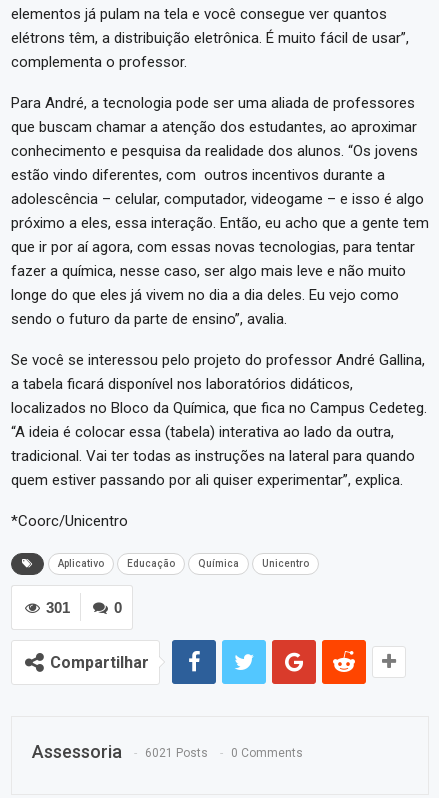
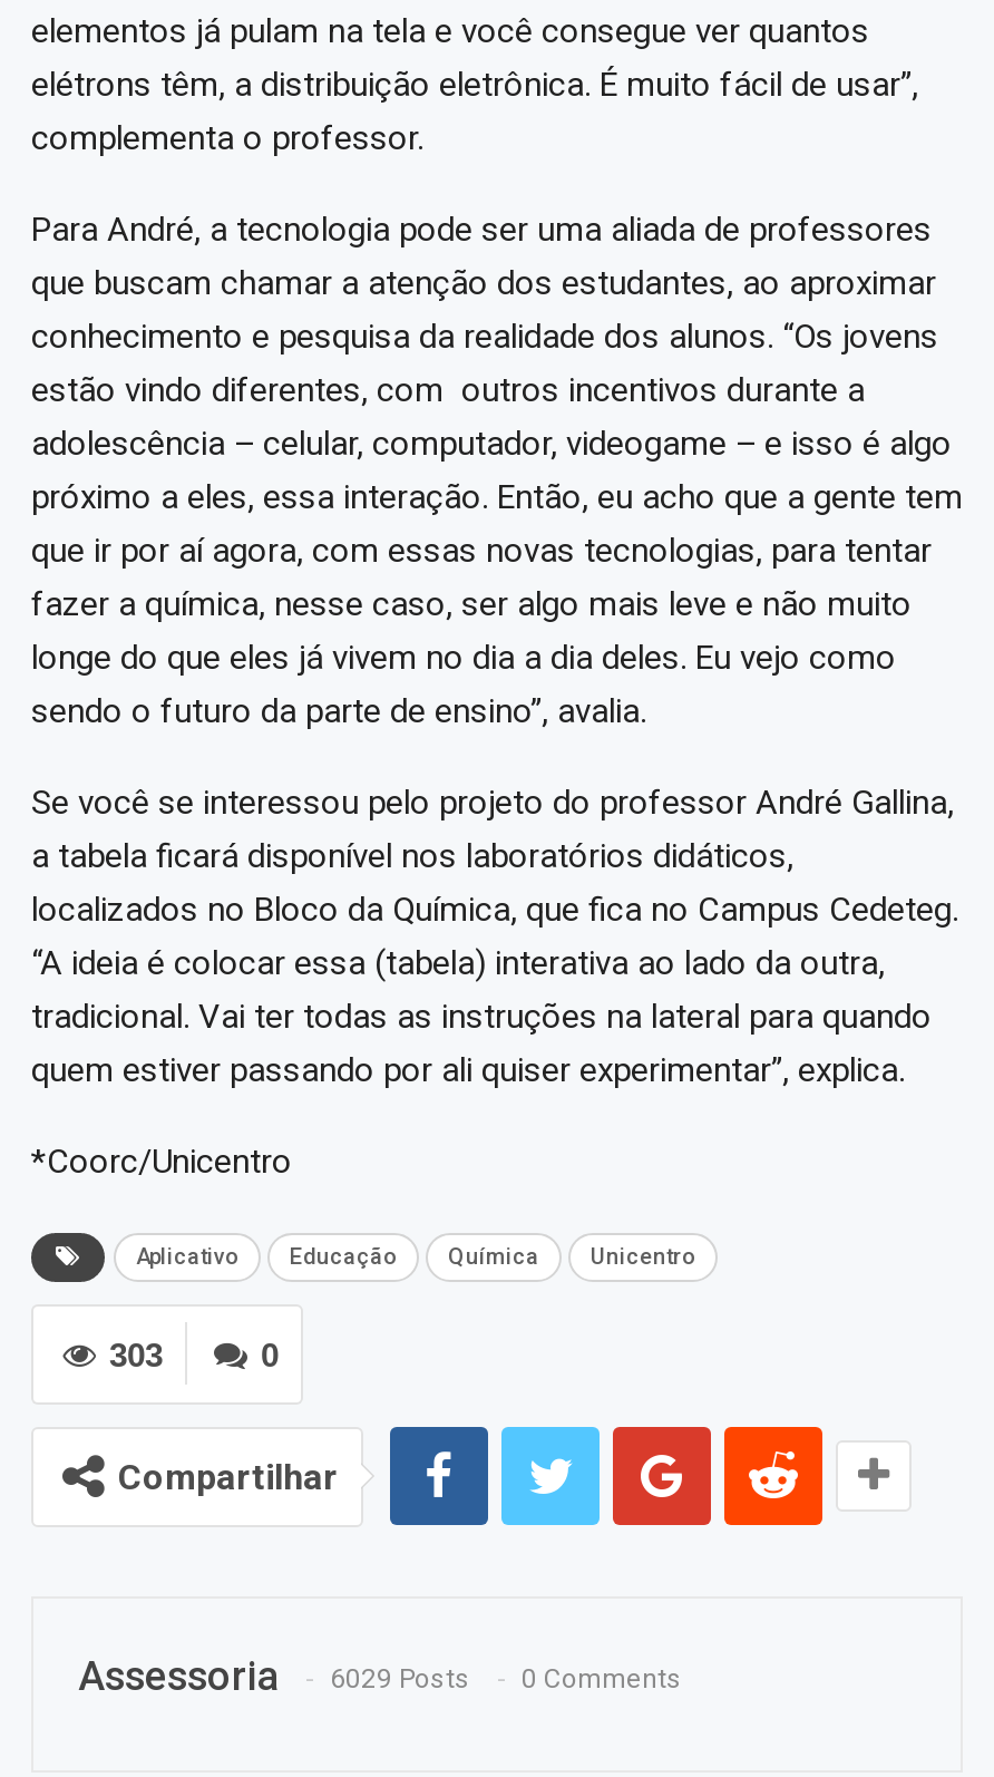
[46,599,70,616] 301 -> [109,1335,163,1373] 303
[32,741,303,762] Assessoria 6021 Posts 0 Comments -> [78,1651,682,1698] Assessoria 6029 Posts 0 Comments

